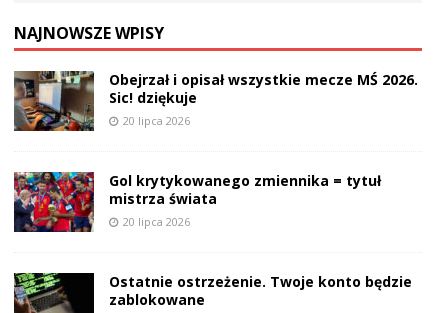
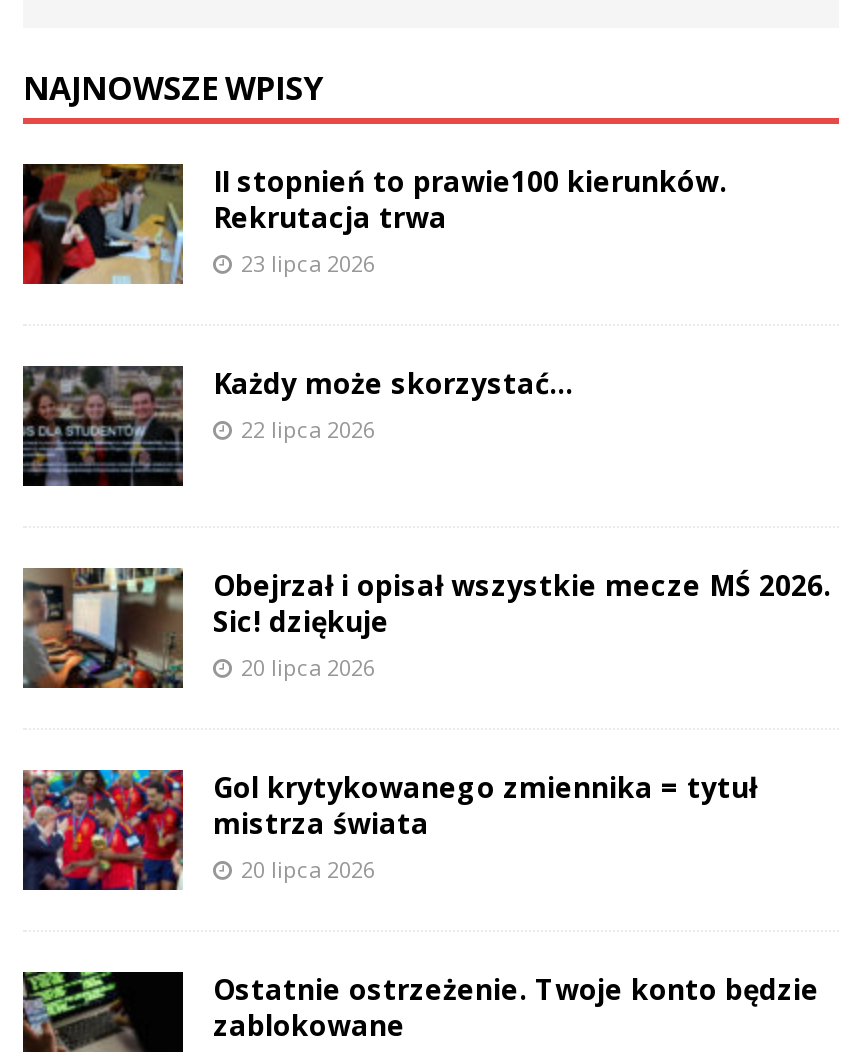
none -> [21,162,727,444] [image] | II stopnień to prawie100 kierunków. | Rekrutacja trwa | 23 lipca 2026 | Każdy może skorzystać… | 22 lipca 2026
none -> [21,364,185,488] [image]

